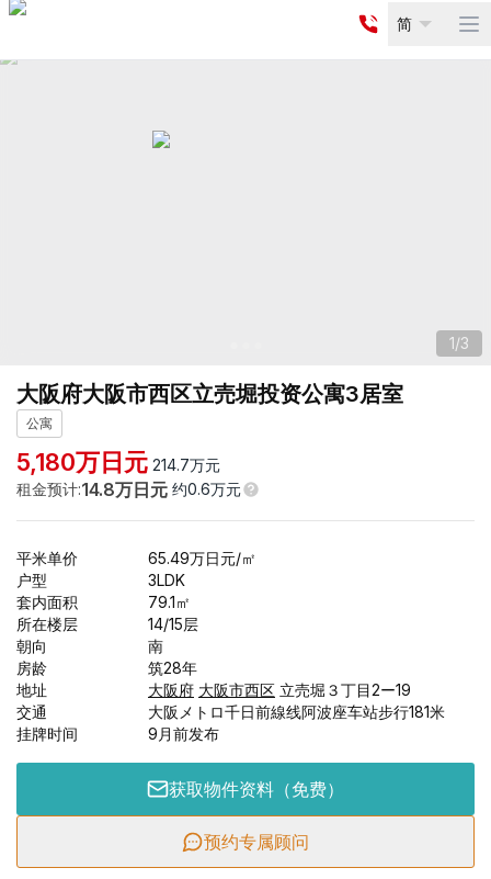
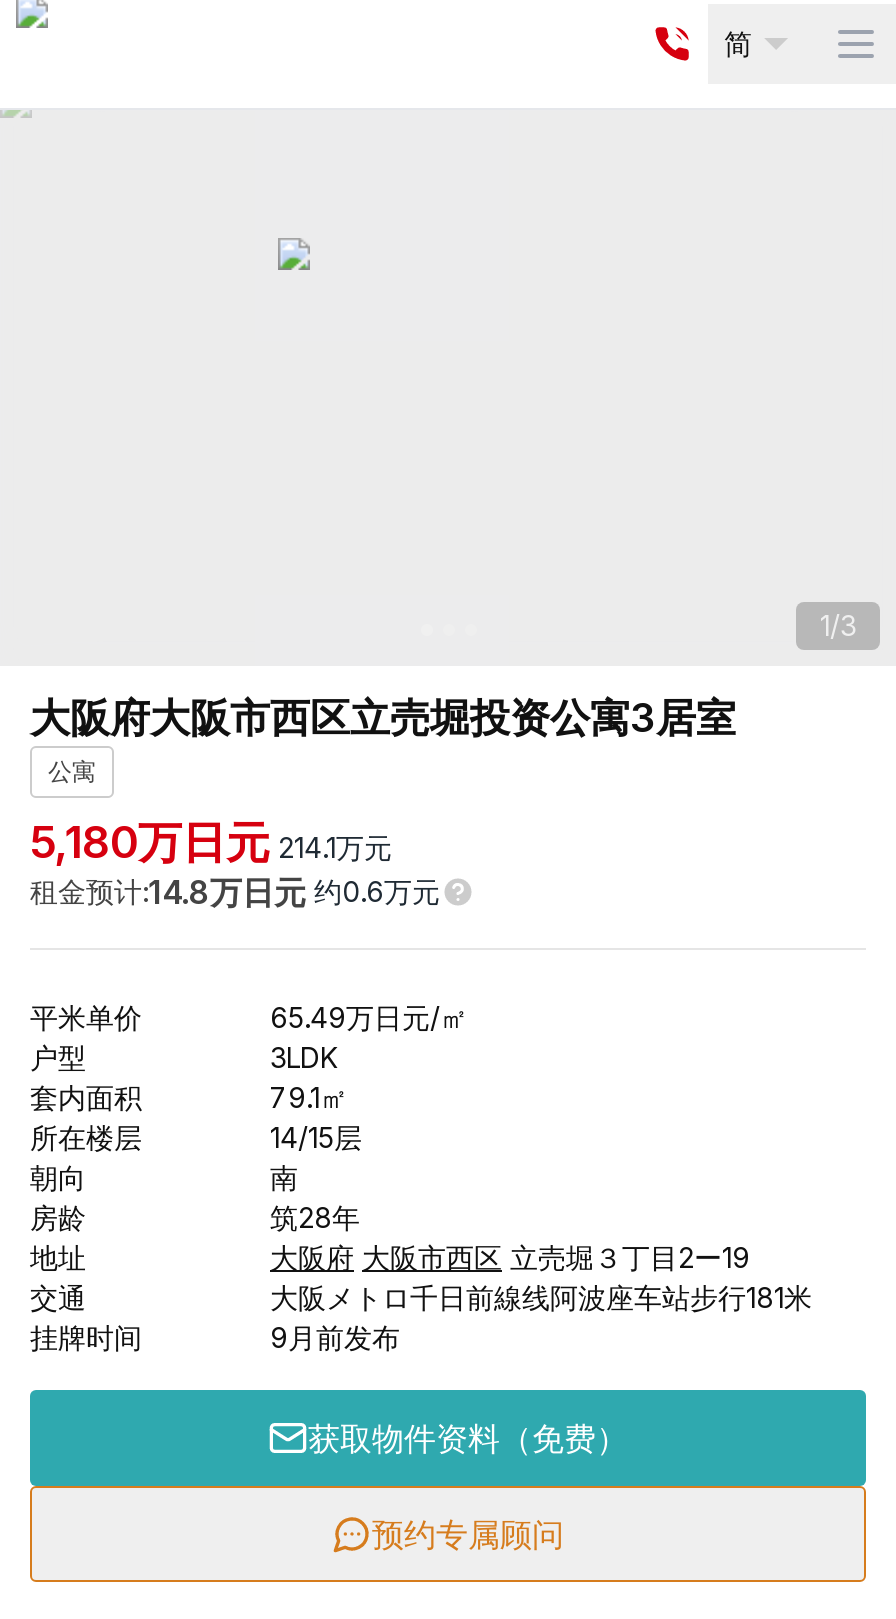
[16,448,220,476] 5,180万日元 214.7万元 -> [30,816,392,868] 5,180万日元 214.1万元

